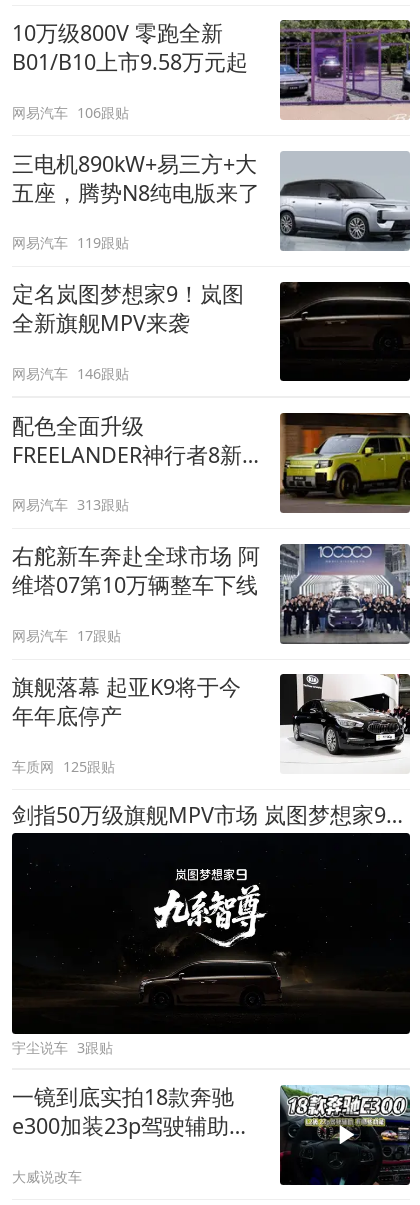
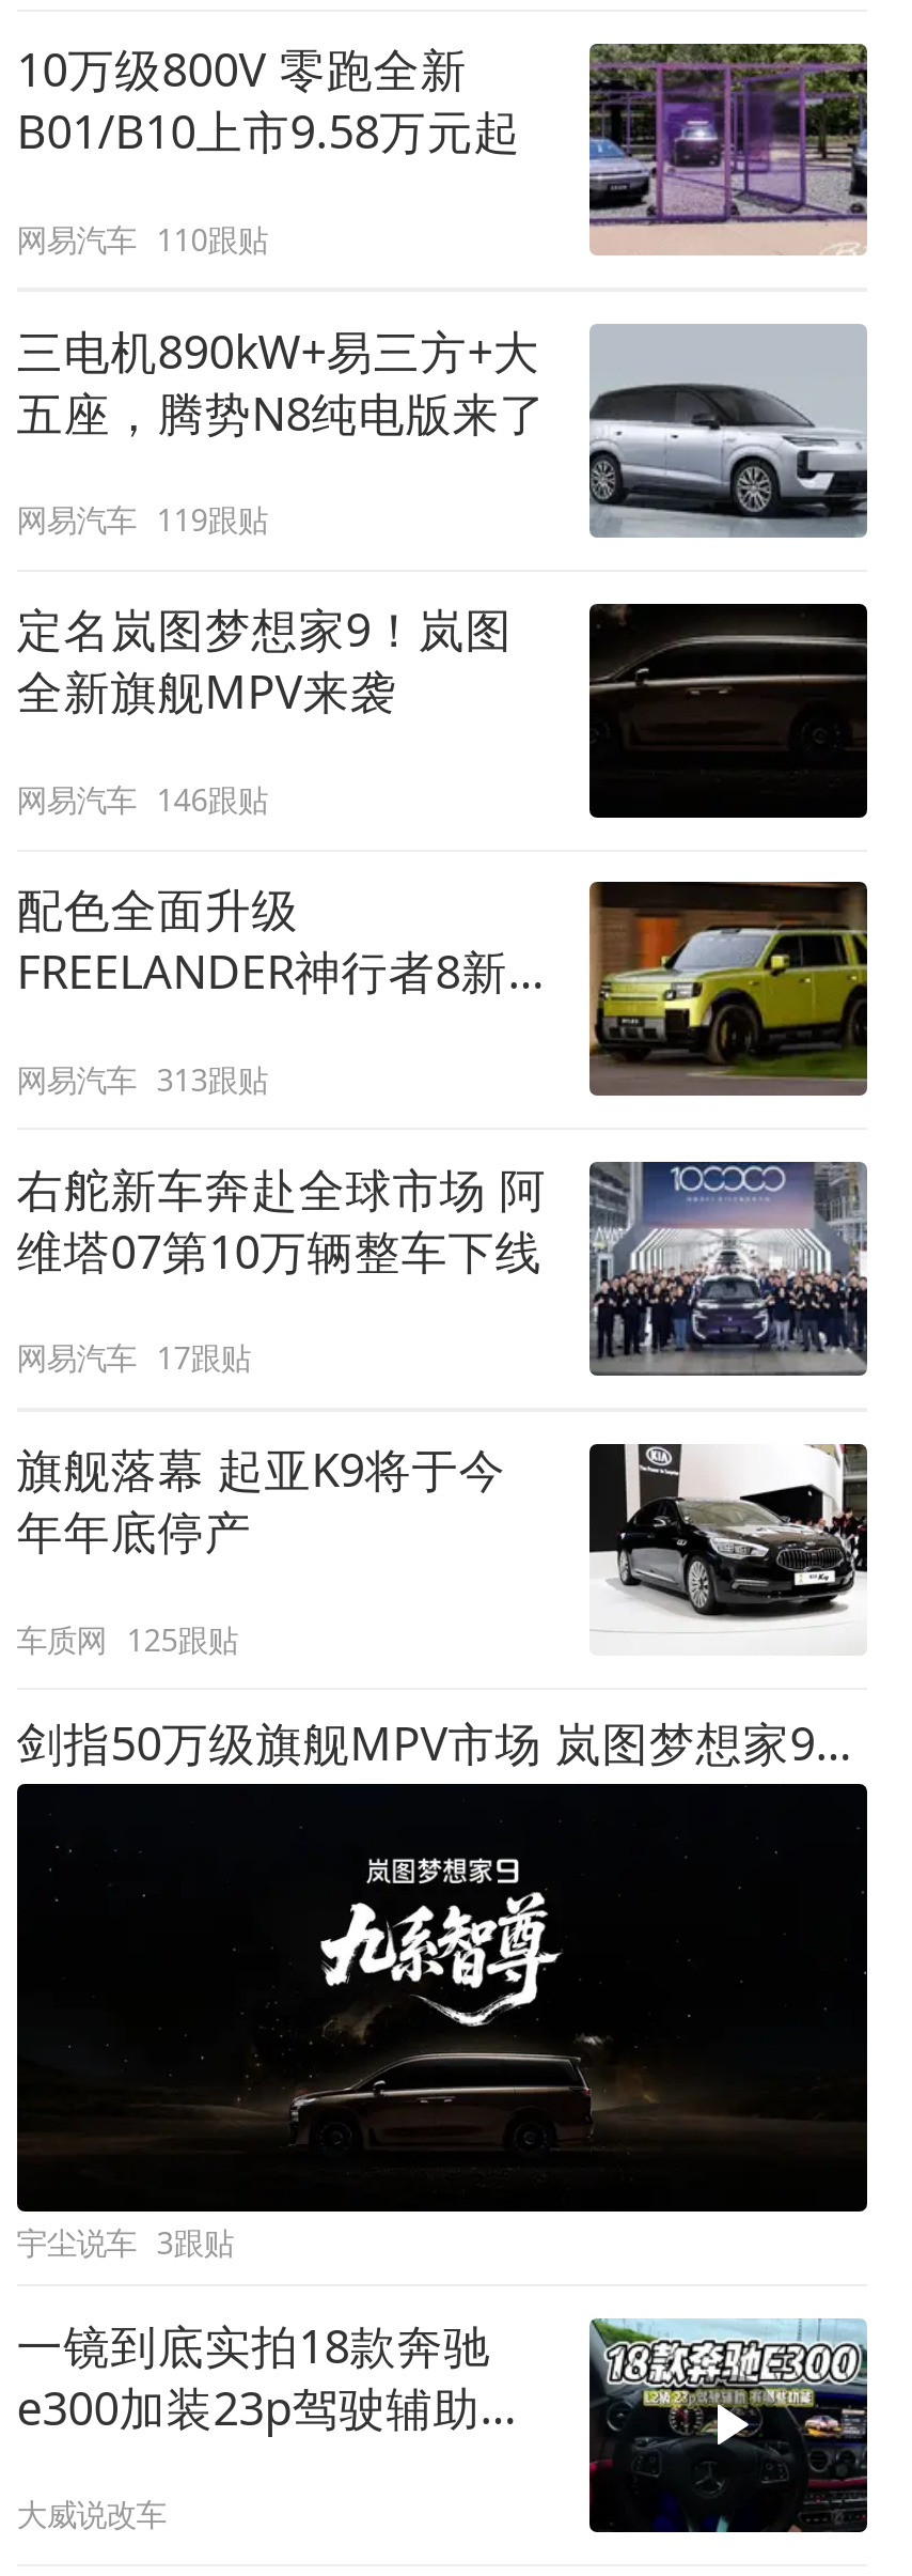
[12,103,129,122] 网易汽车 106跟贴 -> [16,218,268,259] 网易汽车 110跟贴

